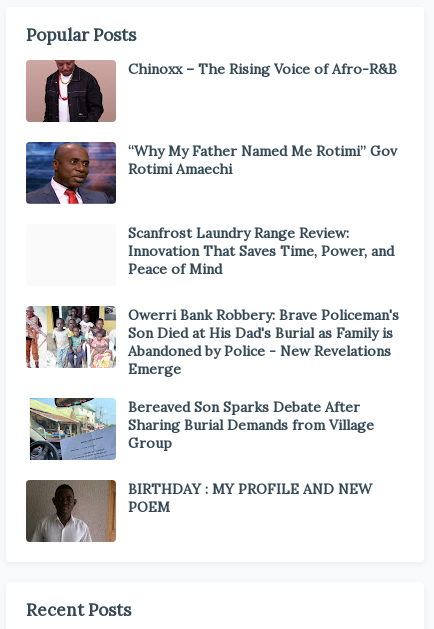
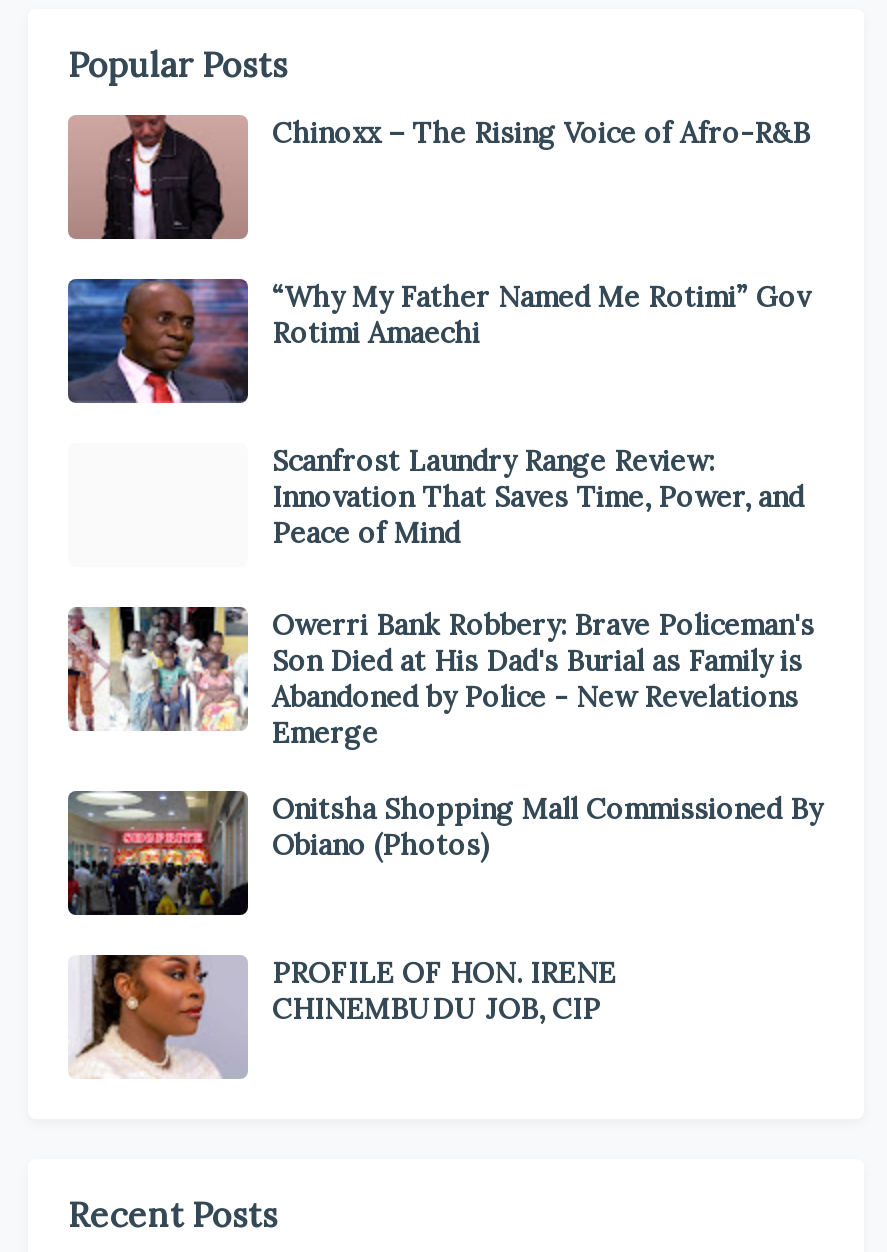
[26,397,374,461] [image] | Bereaved Son Sparks Debate After | Sharing Burial Demands from Village | Group -> [66,789,822,917] [image] | Onitsha Shopping Mall Commissioned By | Obiano (Photos)
[25,479,372,543] [image] | BIRTHDAY : MY PROFILE AND NEW | POEM -> [68,954,616,1079] [image] | PROFILE OF HON. IRENE | CHINEMBUDU JOB, CIP

